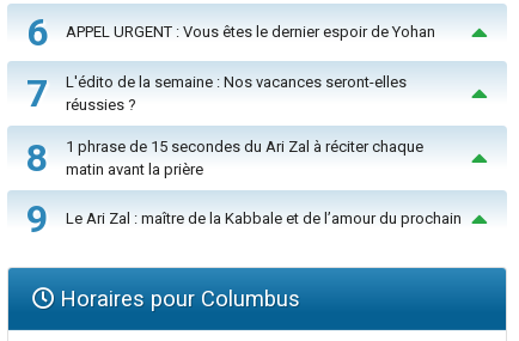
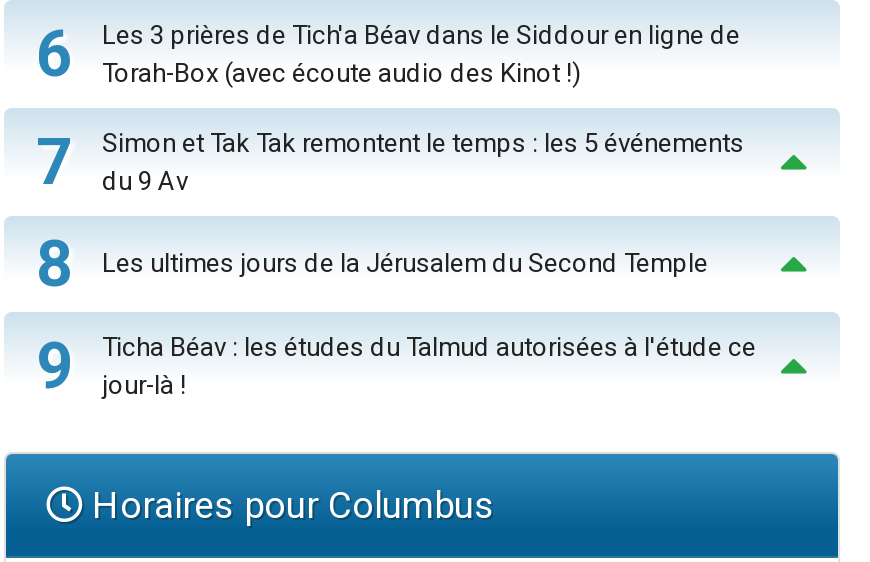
[66,23,435,41] APPEL URGENT : Vous êtes le dernier espoir de Yohan -> [102,19,740,87] Les 3 prières de Tich'a Béav dans le Siddour en ligne de | Torah-Box (avec écoute audio des Kinot !)
[66,73,407,113] L'édito de la semaine : Nos vacances seront-elles | réussies ? -> [102,127,744,195] Simon et Tak Tak remontent le temps : les 5 événements | du 9 Av
[66,137,423,178] 1 phrase de 15 secondes du Ari Zal à réciter chaque | matin avant la prière -> [102,248,708,278] Les ultimes jours de la Jérusalem du Second Temple
[66,210,462,228] Le Ari Zal : maître de la Kabbale et de l’amour du prochain -> [102,331,756,399] Ticha Béav : les études du Talmud autorisées à l'étude ce | jour-là !

